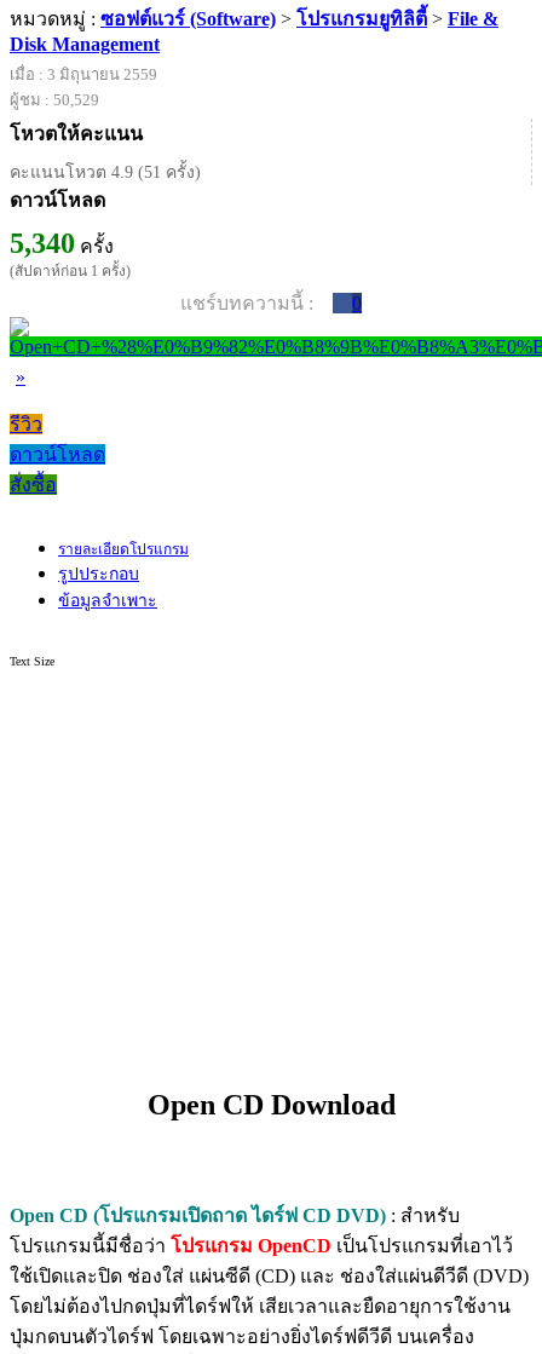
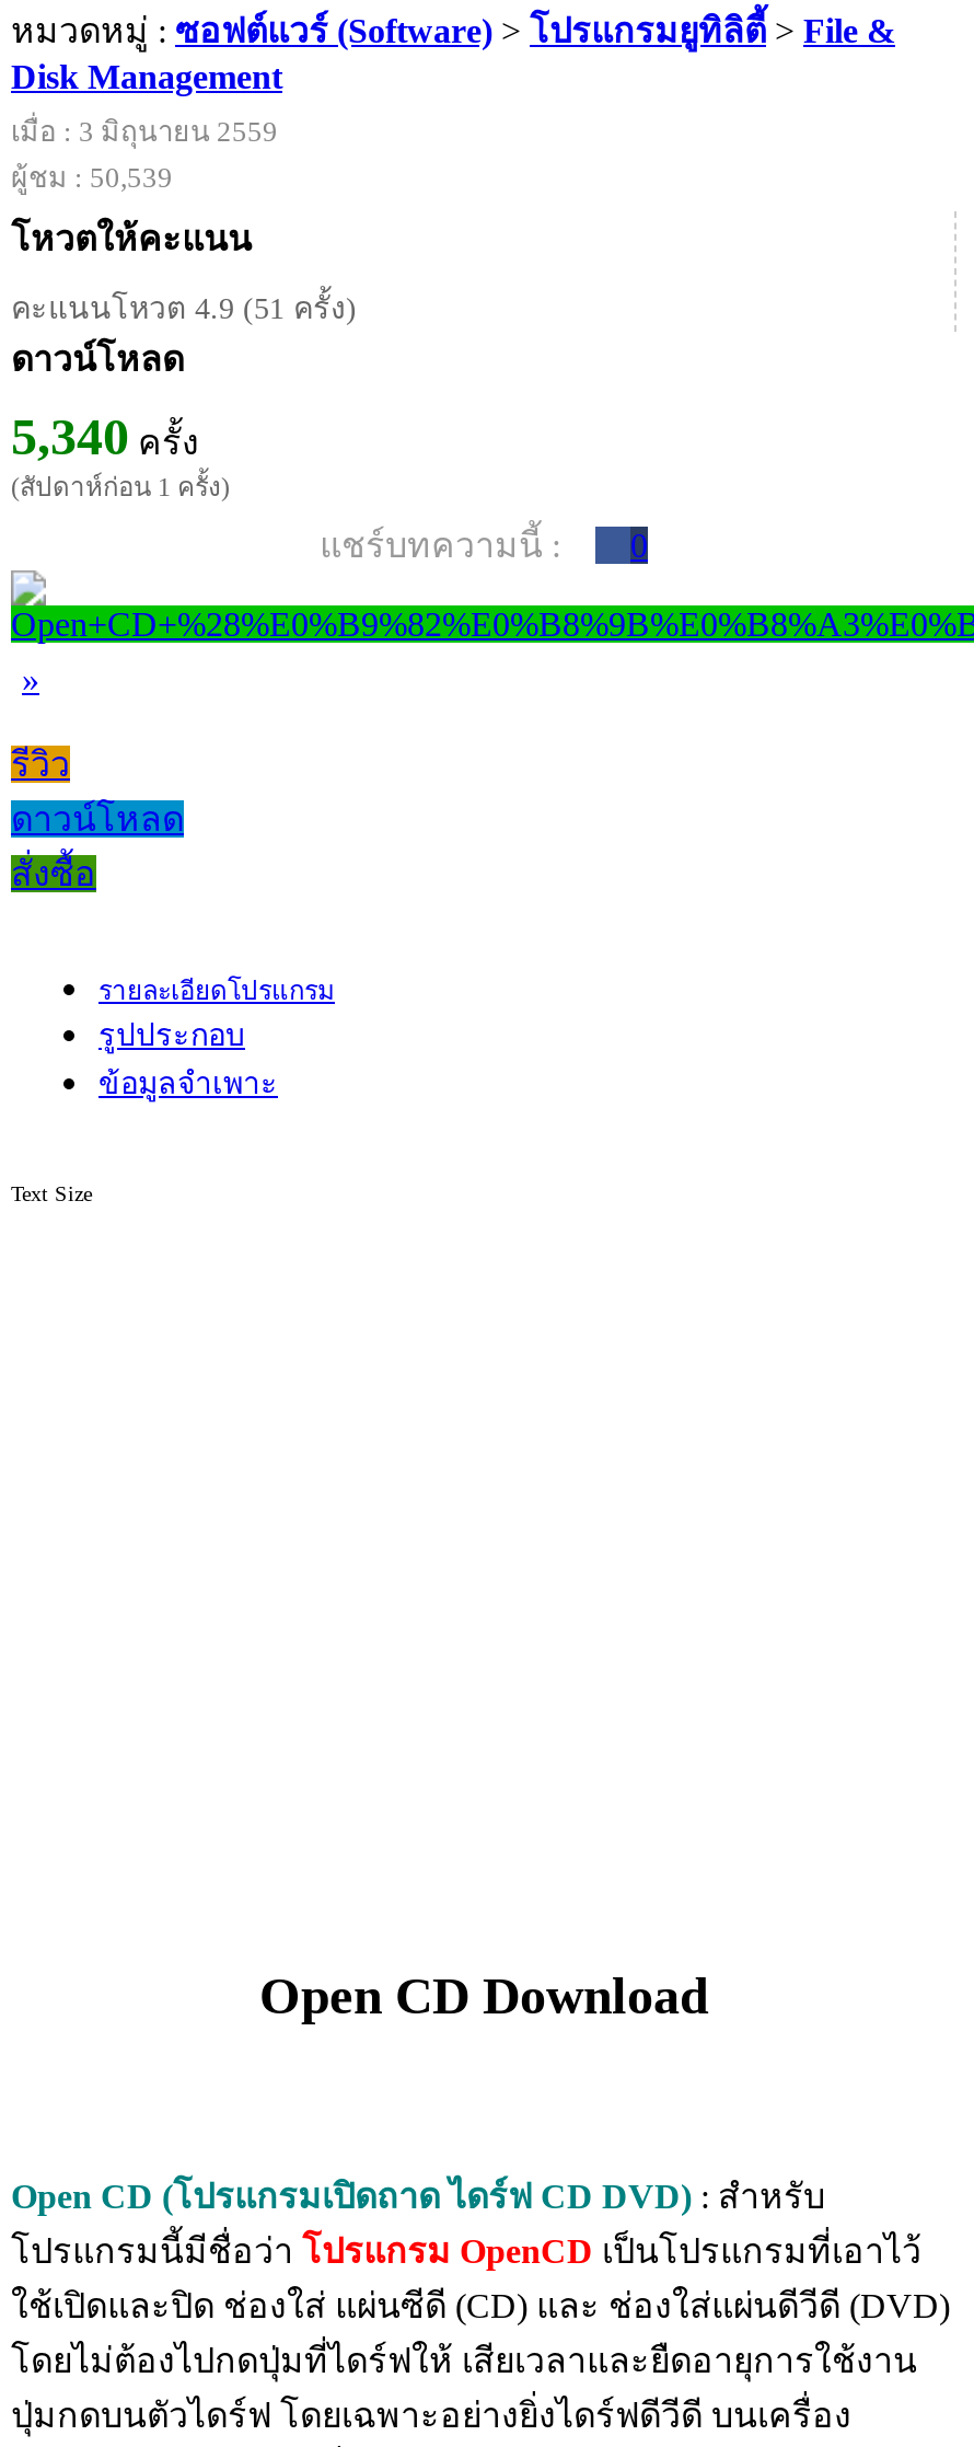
[10,91,99,110] ผู้ชม : 50,529 -> [11,162,173,195] ผู้ชม : 50,539

